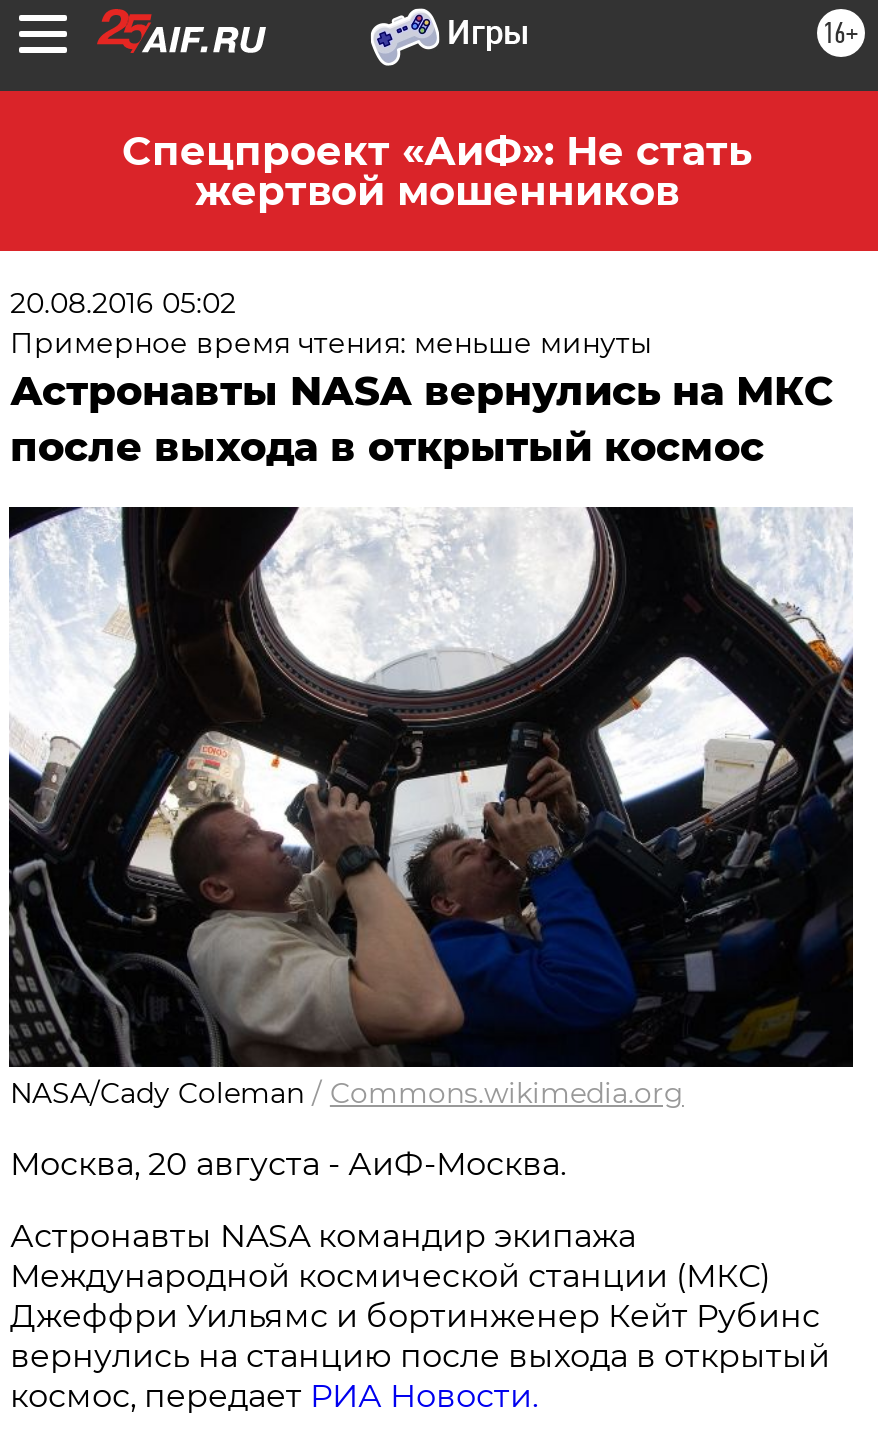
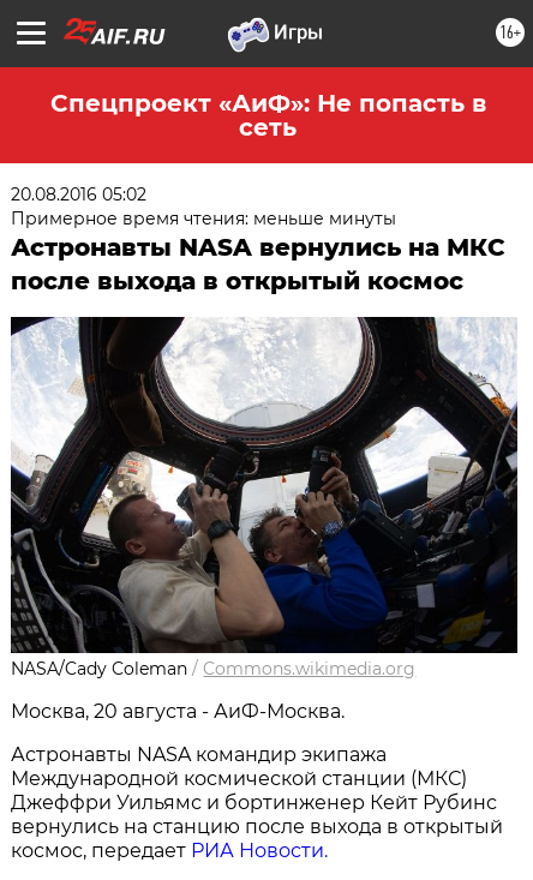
[122,127,752,215] Спецпроект «АиФ»: Не стать | жертвой мошенников -> [50,89,486,142] Спецпроект «АиФ»: Не попасть в | сеть

